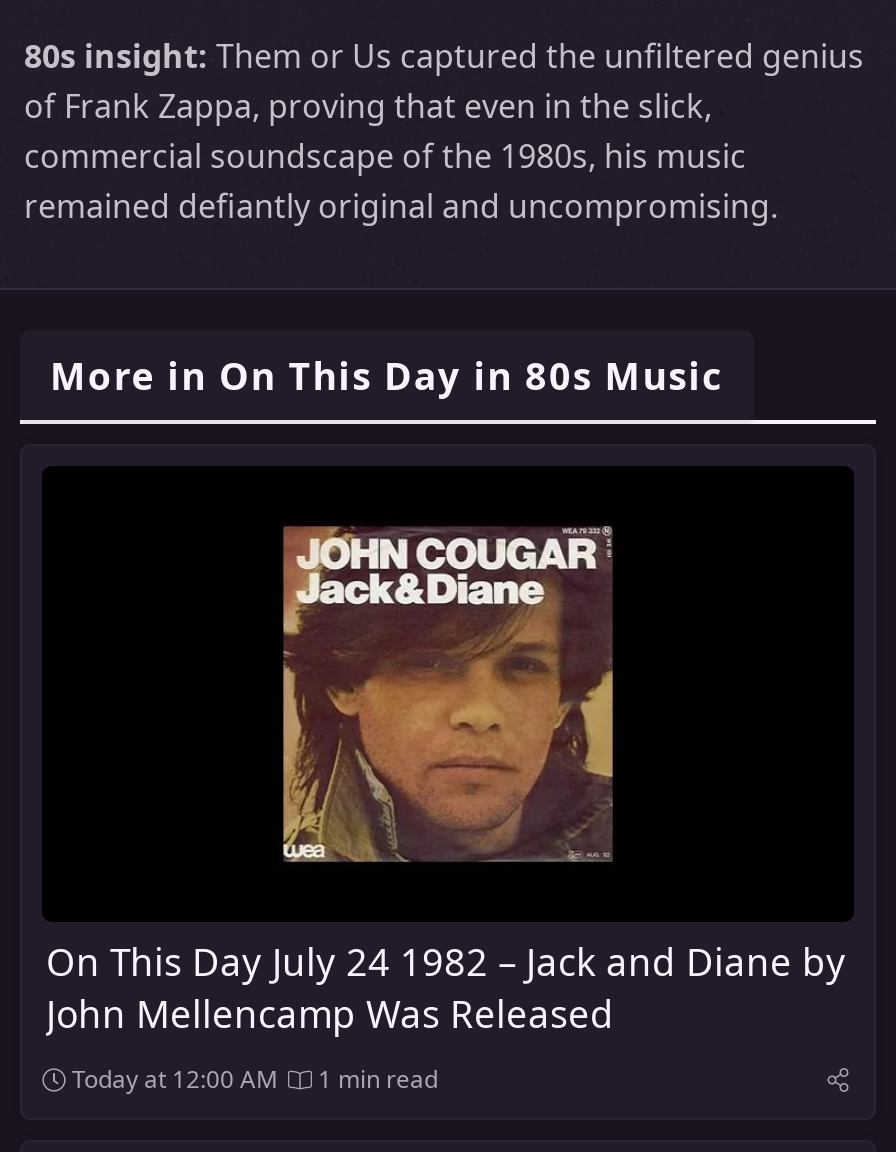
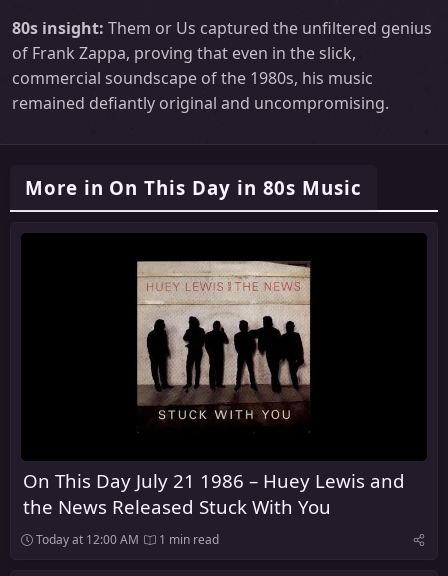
[46,522,846,1039] [image] | On This Day July 24 1982 – Jack and Diane by | John Mellencamp Was Released -> [23,260,405,519] [image] | On This Day July 21 1986 – Huey Lewis and | the News Released Stuck With You

